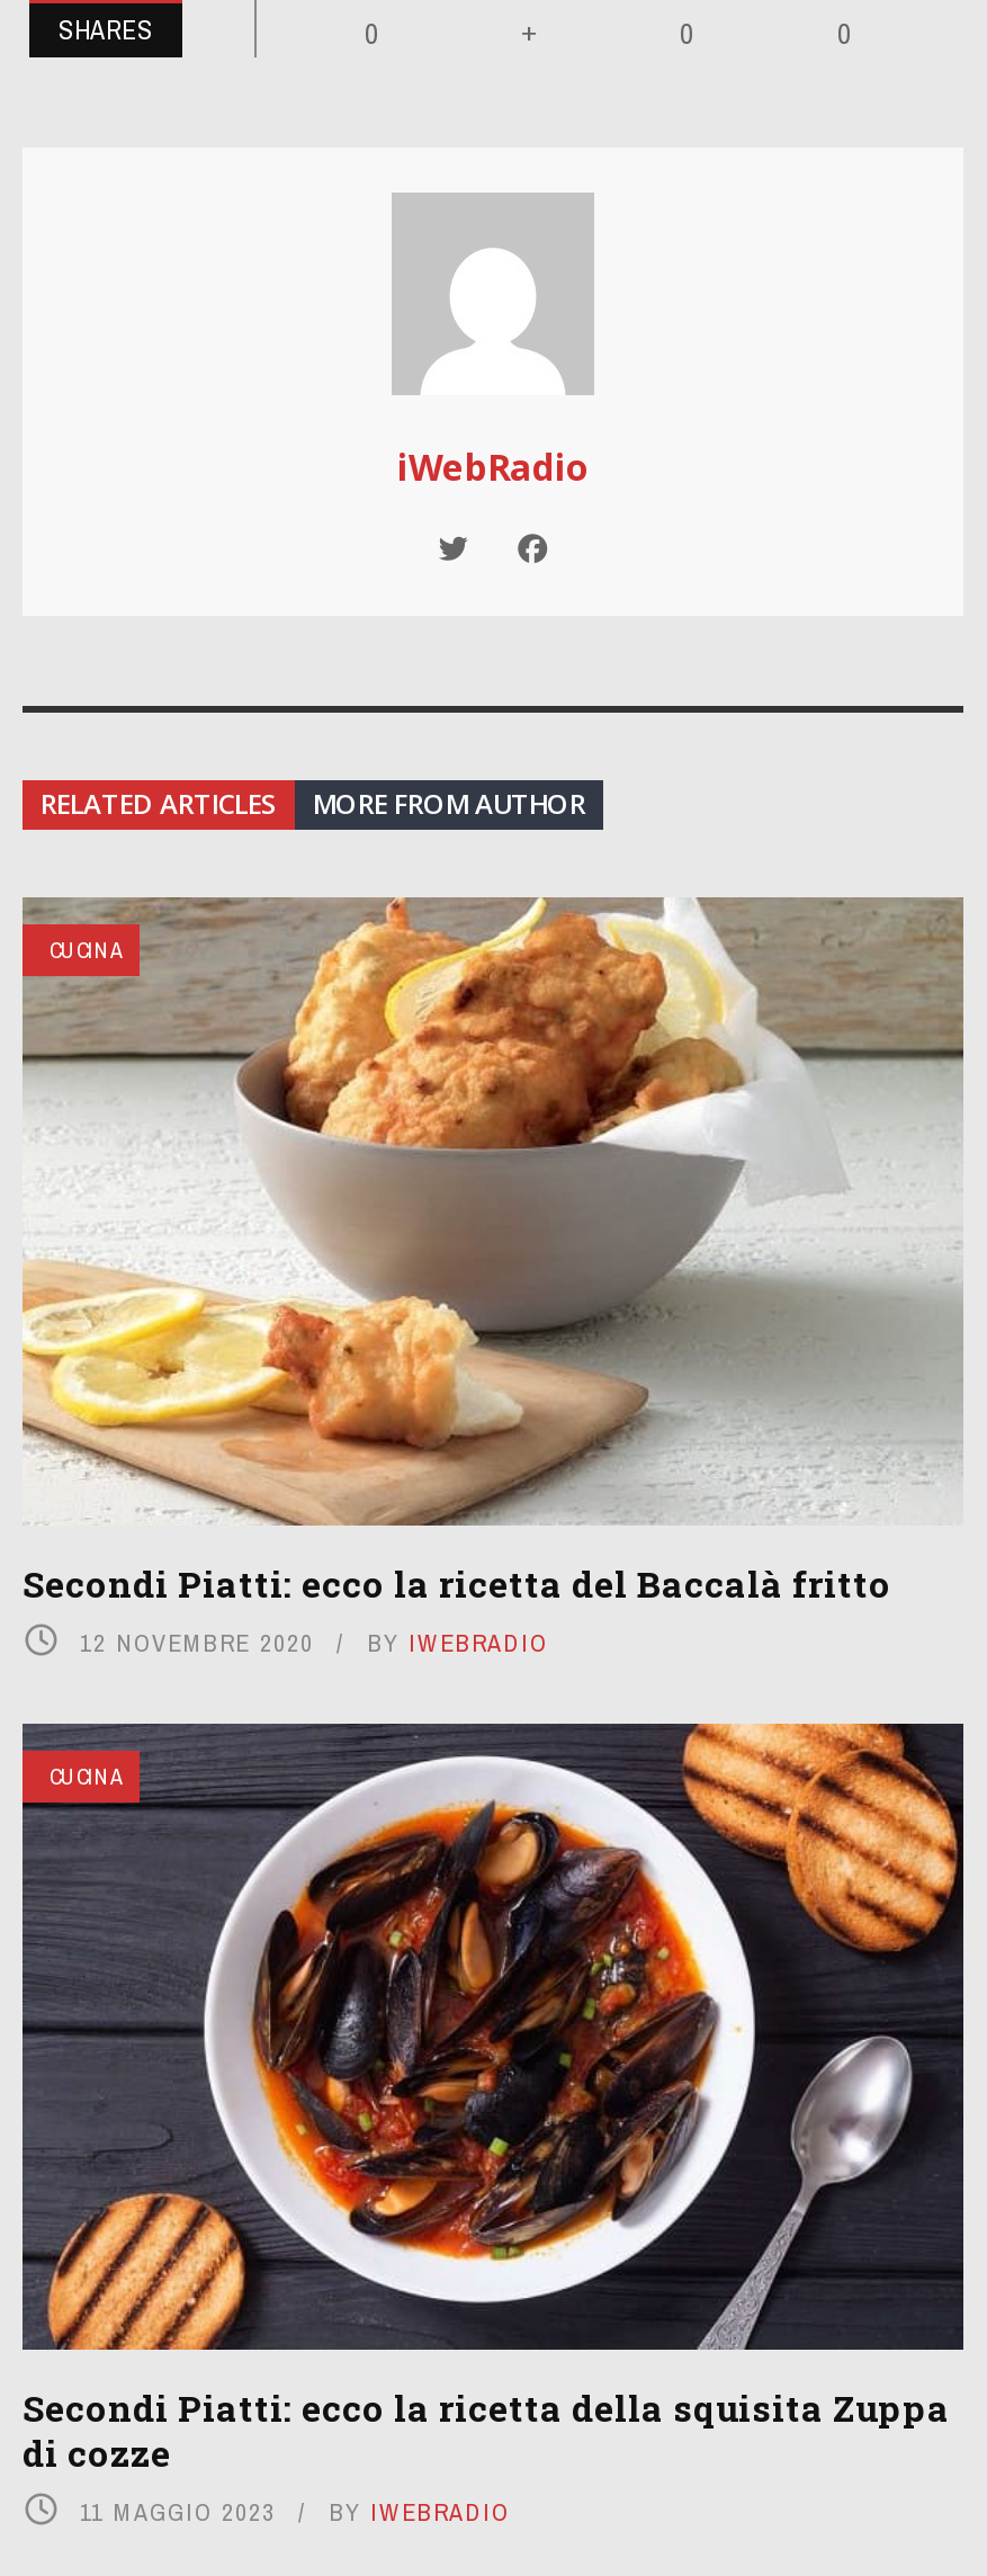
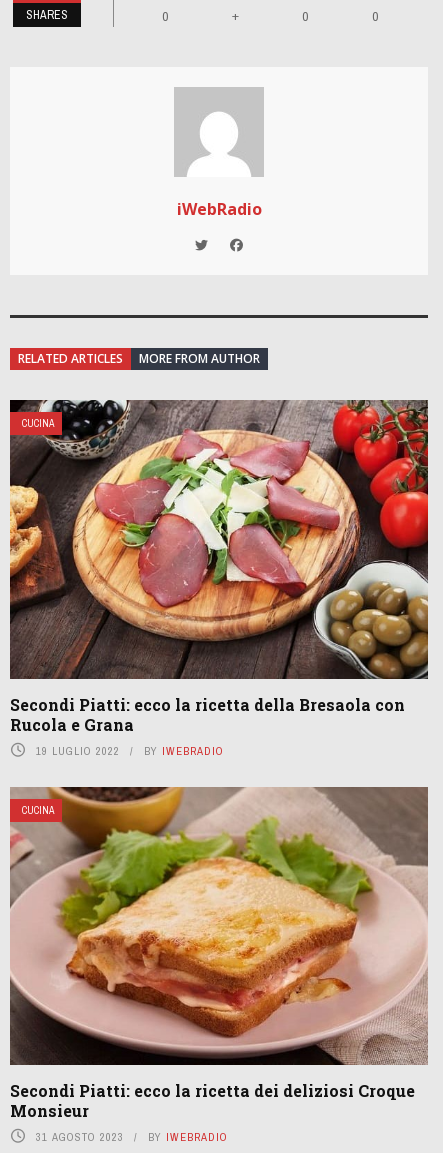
[23,895,963,1658] [image] | Secondi Piatti: ecco la ricetta del Baccalà fritto | 12 NOVEMBRE 2020 -> [9,399,429,758] [image] | Secondi Piatti: ecco la ricetta della Bresaola con | Rucola e Grana | 19 LUGLIO 2022
[20,1721,966,2528] [image] | Secondi Piatti: ecco la ricetta della squisita Zuppa | di cozze | 11 MAGGIO 2023 -> [9,786,429,1144] [image] | Secondi Piatti: ecco la ricetta dei deliziosi Croque | Monsieur | 31 AGOSTO 2023

